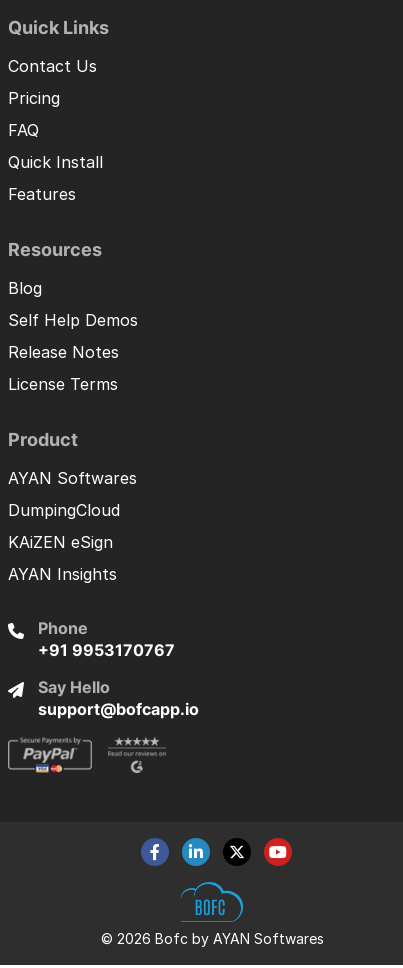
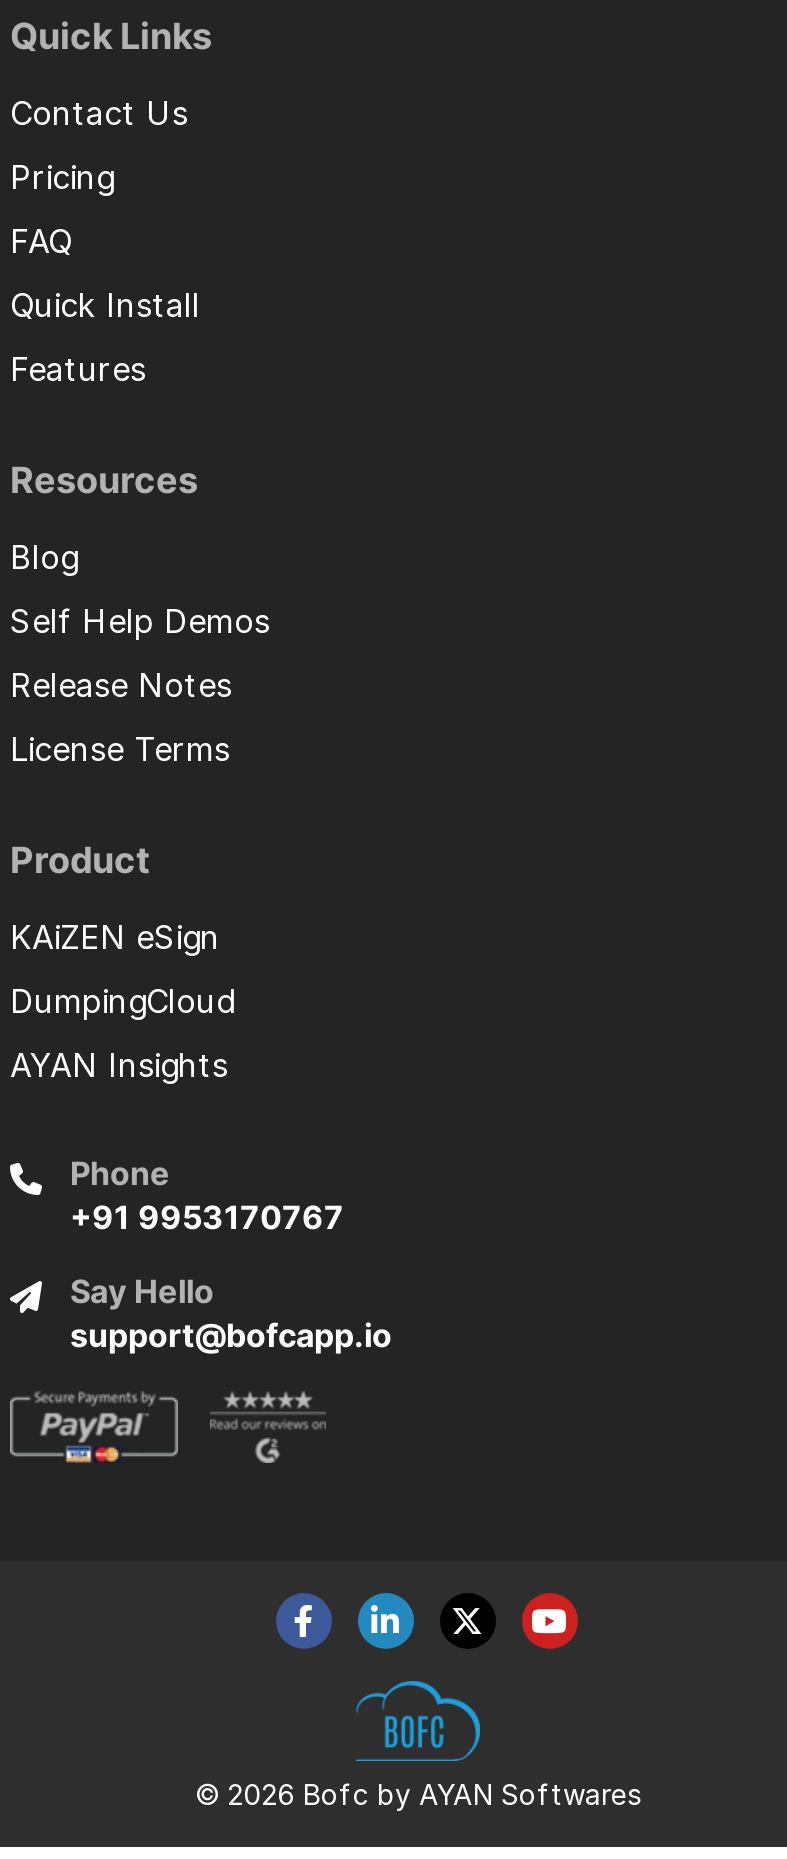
[8,468,137,488] AYAN Softwares -> none
moved [8,532,113,552] -> [10,918,220,958]: KAiZEN eSign

